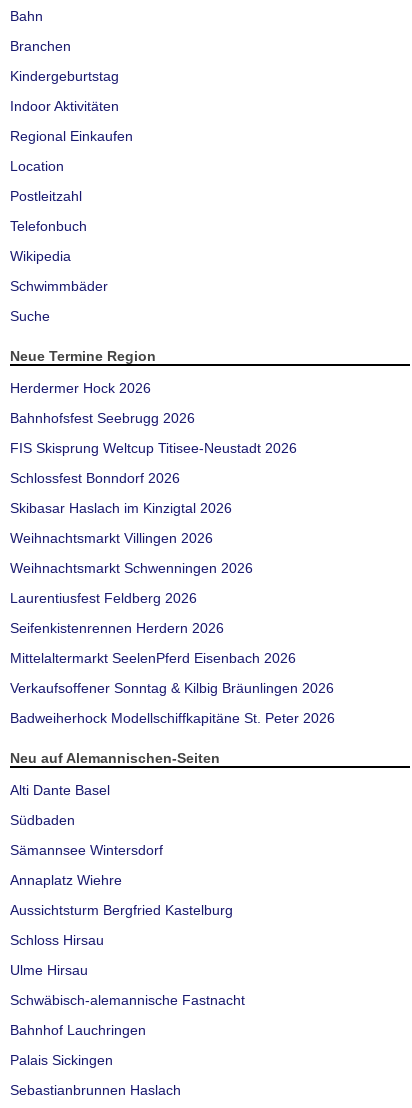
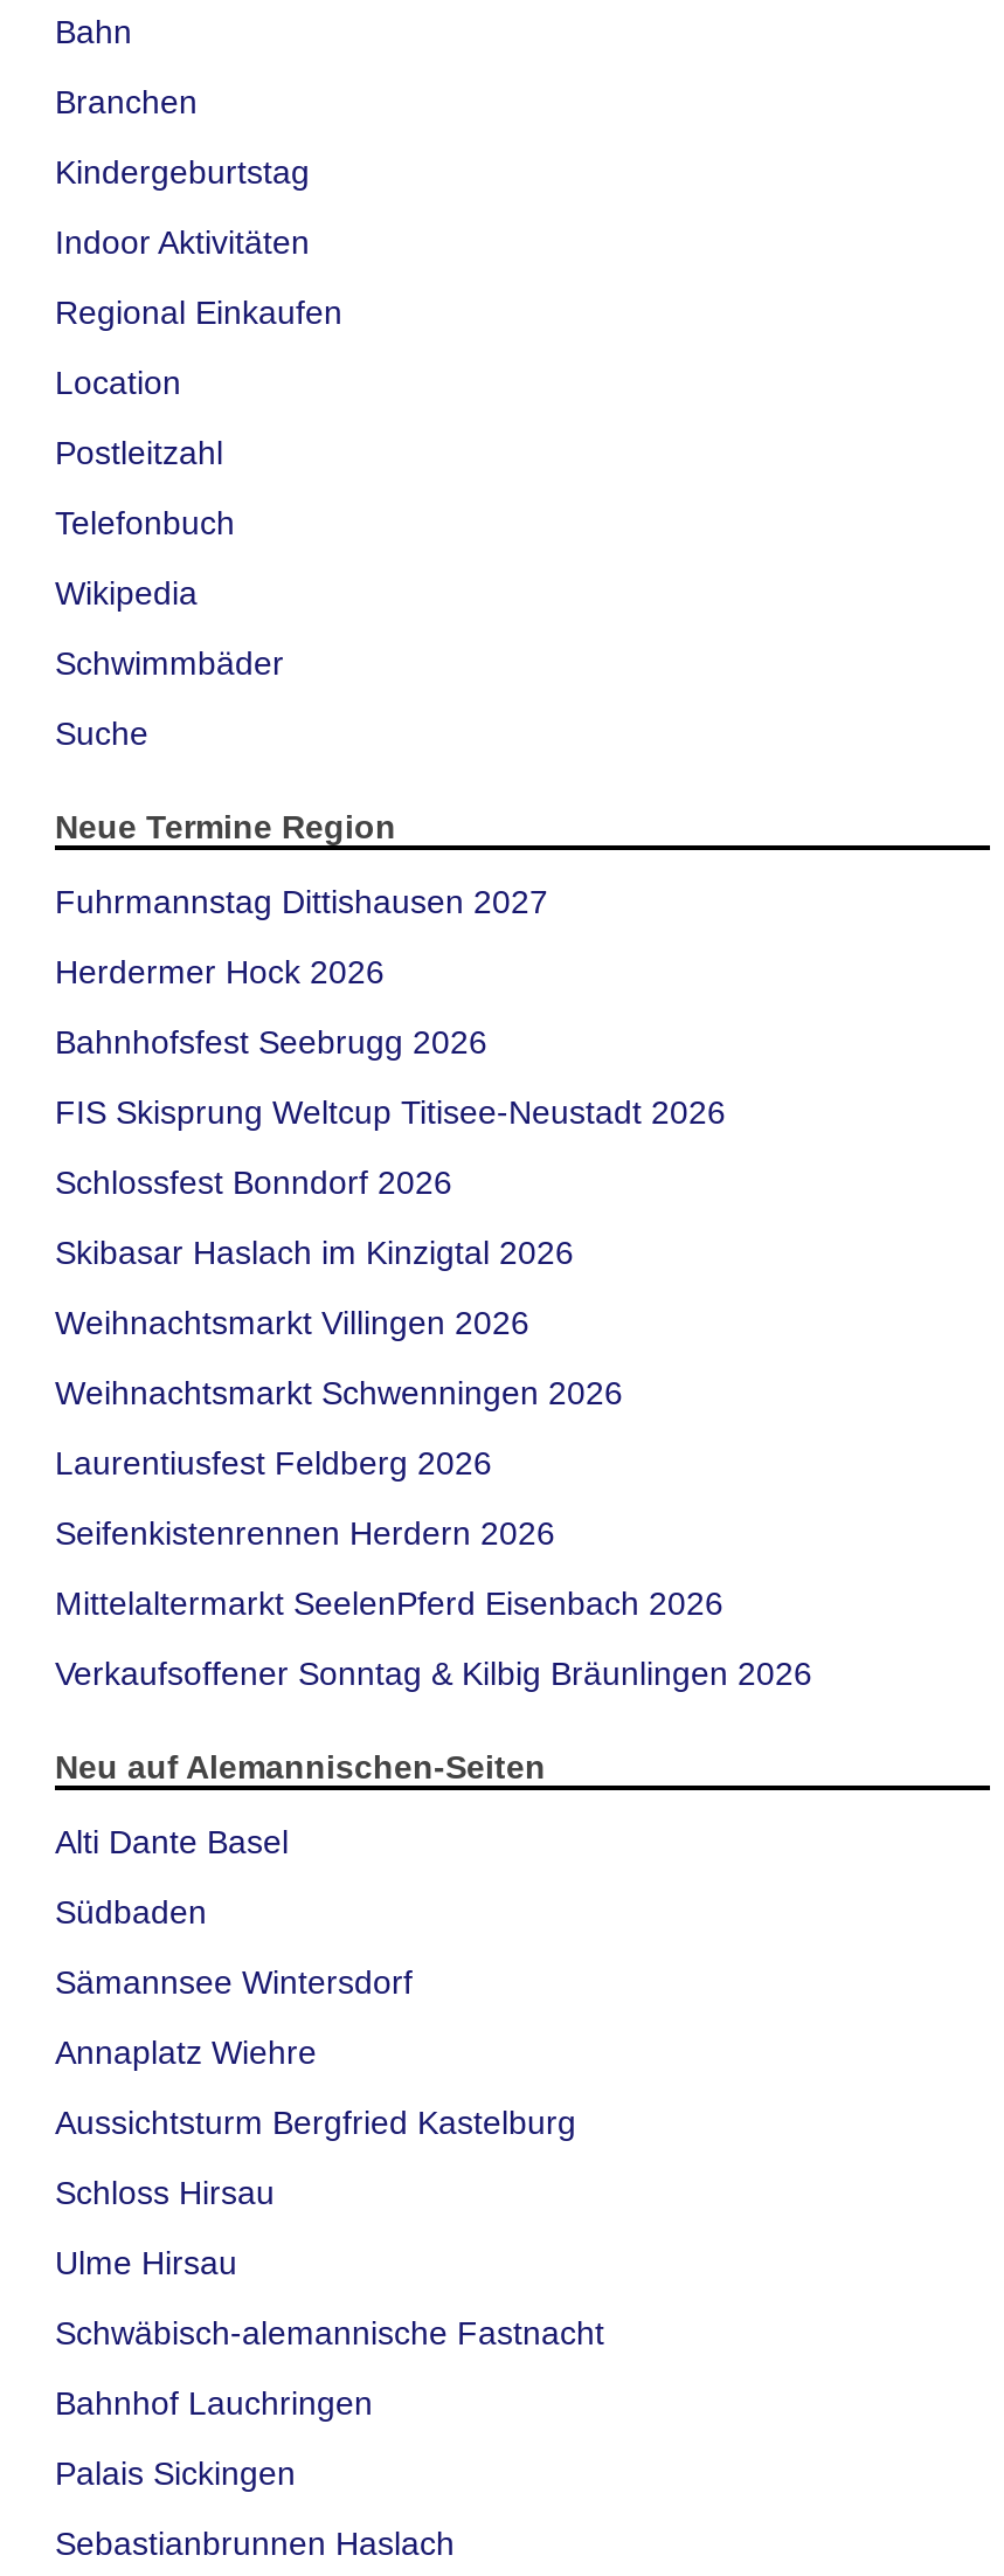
none -> [55,883,548,920] Fuhrmannstag Dittishausen 2027
moved [10,380,334,696] -> [55,953,812,1692]: Herdermer Hock 2026 | Bahnhofsfest Seebrugg 2026 | FIS Skisprung Weltcup Titisee-Neustadt 2026 | ... | Mittelaltermarkt SeelenPferd Eisenbach 2026 | Verkaufsoffener Sonntag & Kilbig Bräunlingen 2026
[10,710,335,726] Badweiherhock Modellschiffkapitäne St. Peter 2026 -> none

